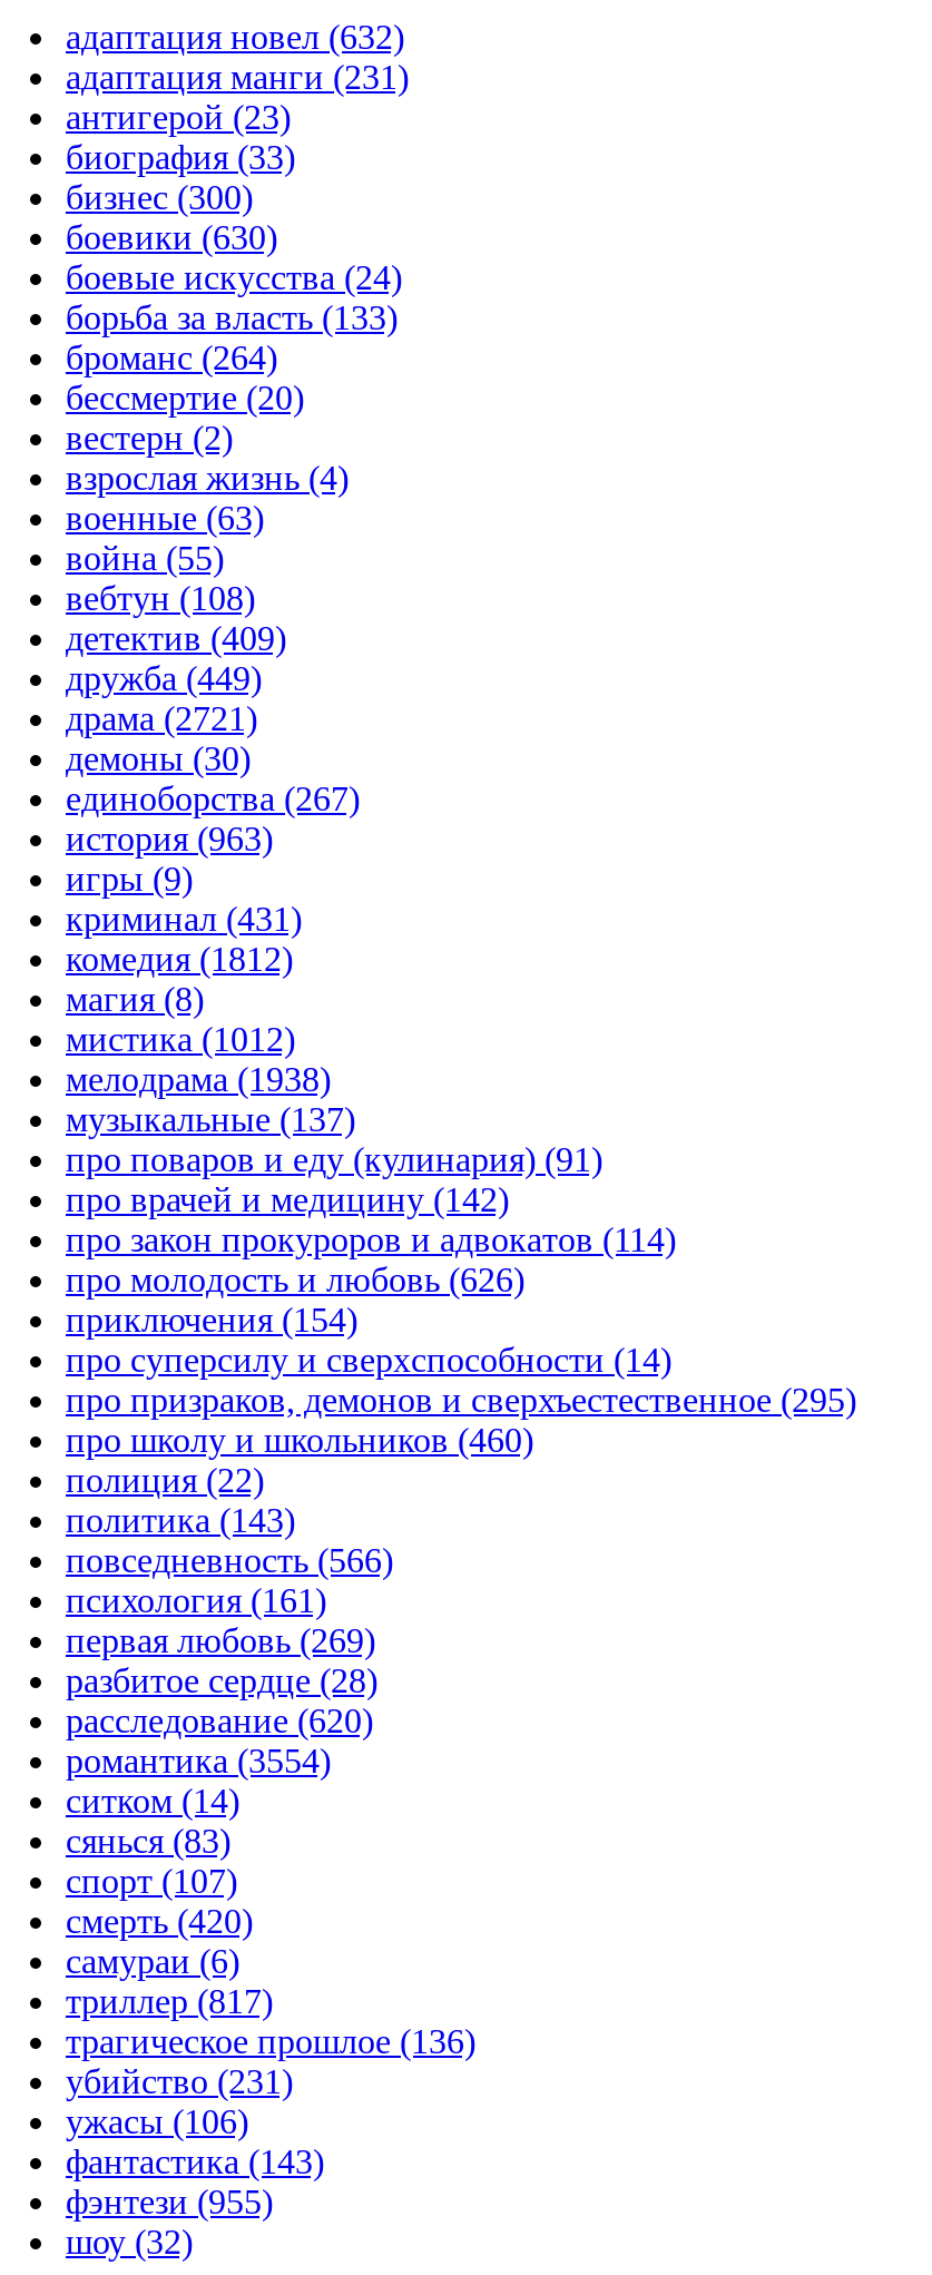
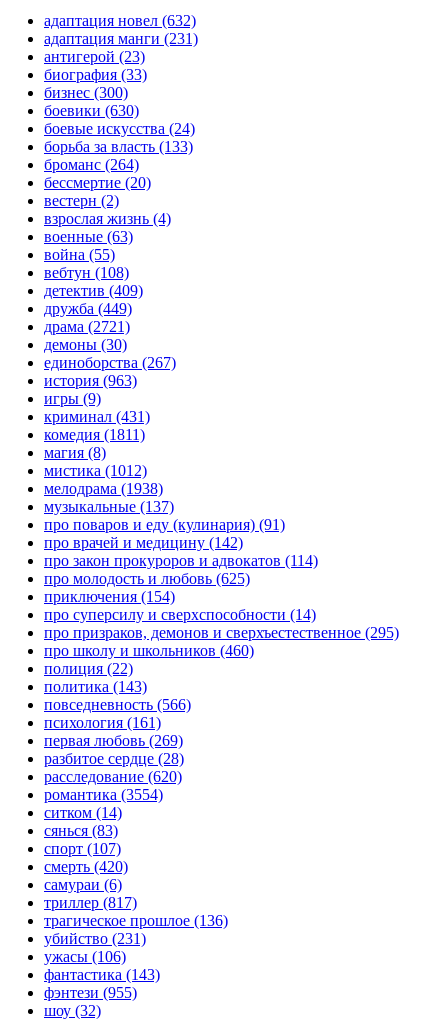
[66,939,293,977] комедия (1812) -> [44,426,145,443] комедия (1811)
[66,1260,524,1298] про молодость и любовь (626) -> [44,570,250,587] про молодость и любовь (625)

